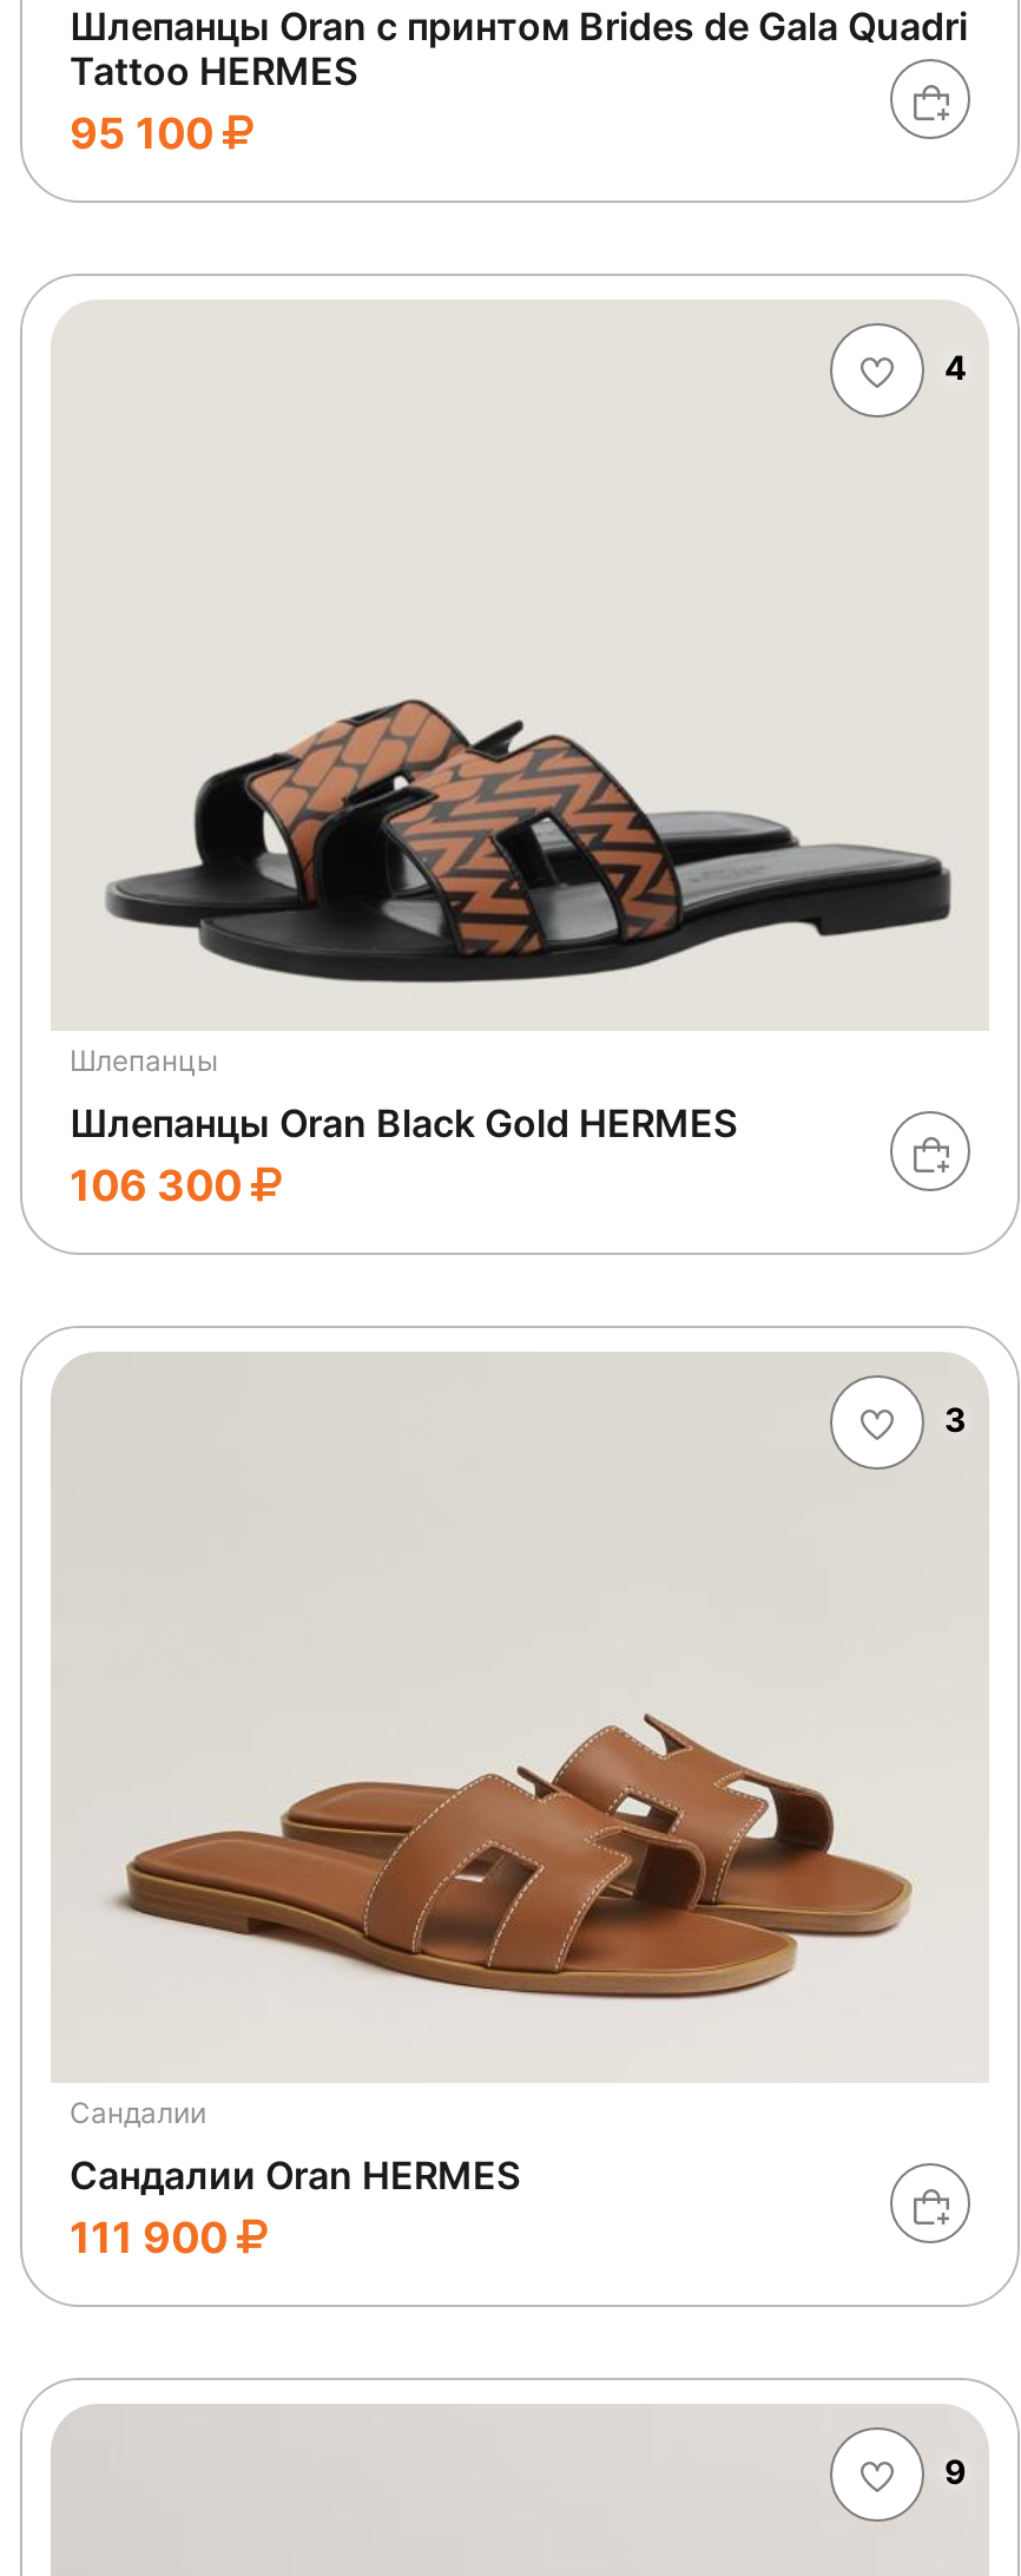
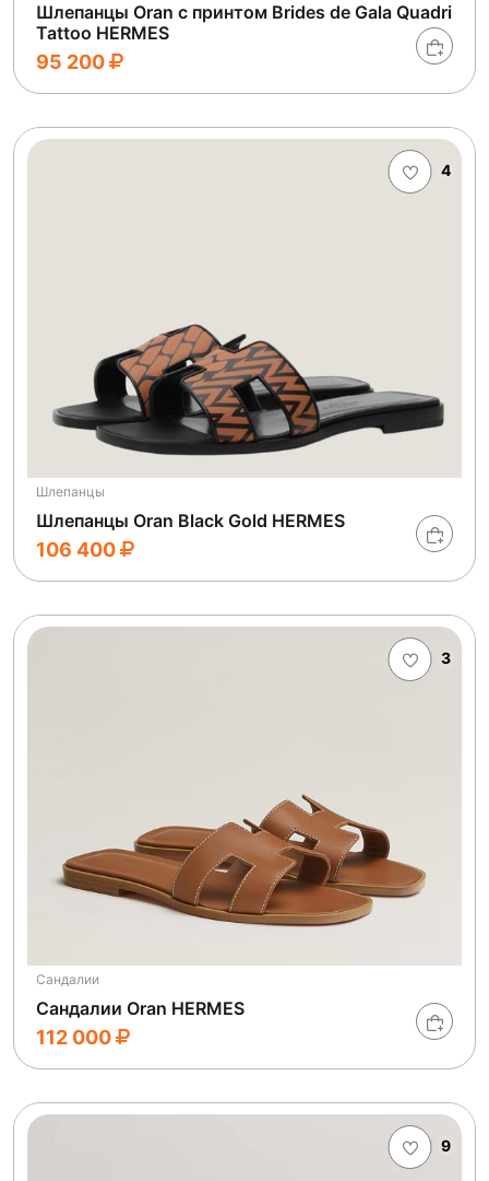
[70,109,223,158] 95 100 -> [36,50,109,73] 95 200
[70,1161,251,1210] 106 300 -> [36,538,120,561] 106 400
[70,2213,237,2262] 111 900 -> [36,1026,116,1049] 112 000

